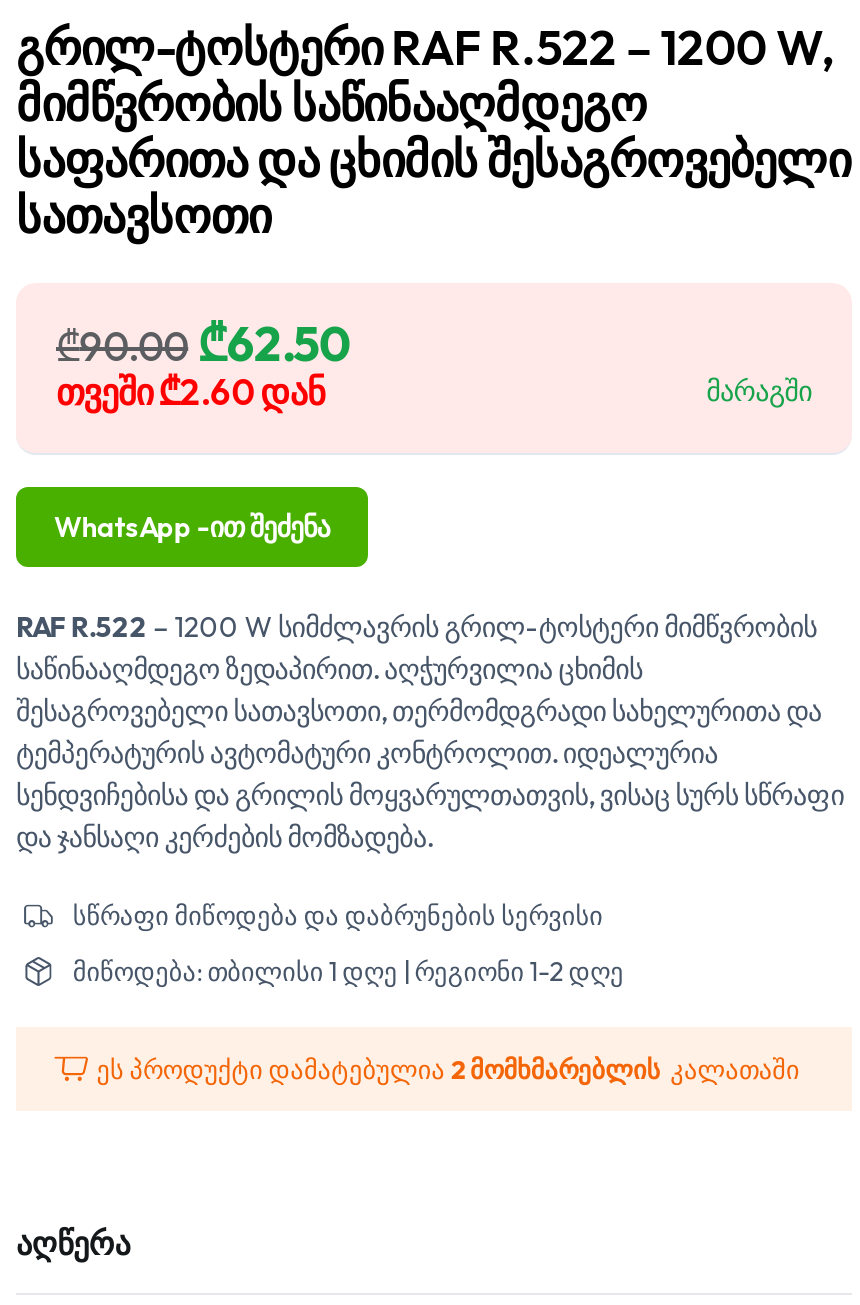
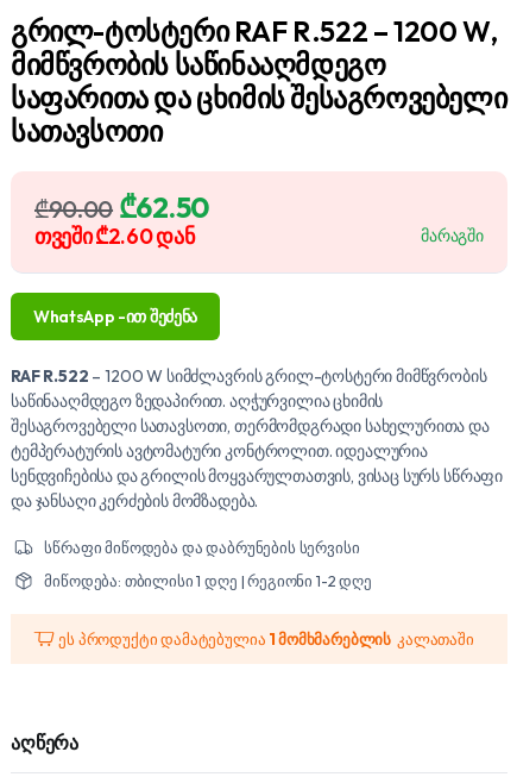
[96,1053,800,1085] ეს პროდუქტი დამატებულია 2 მომხმარებლის კალათაში -> [58,629,474,648] ეს პროდუქტი დამატებულია 1 მომხმარებლის კალათაში

